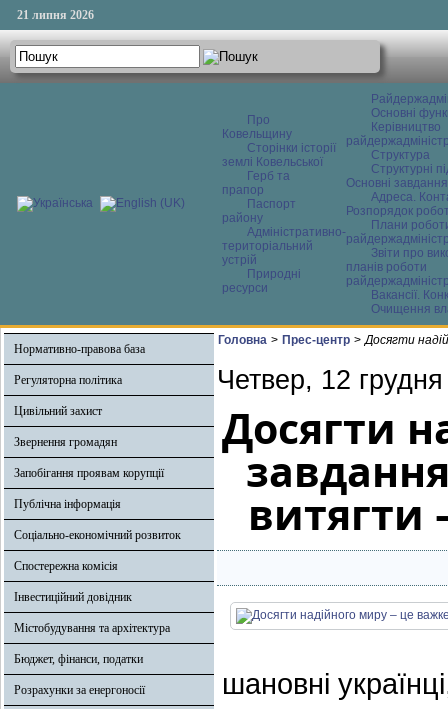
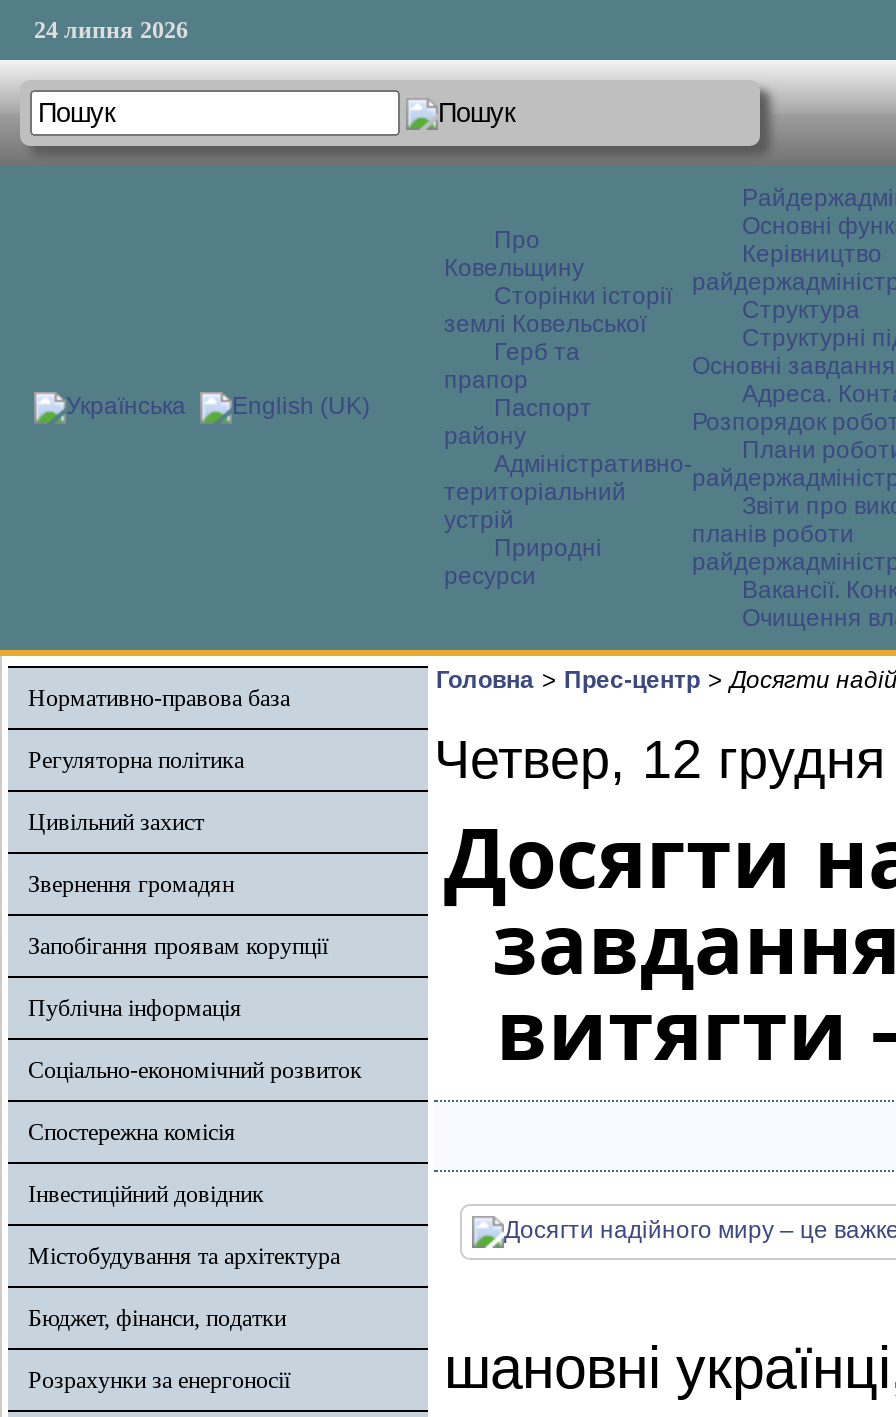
[17,8,94,22] 21 липня 2026 -> [34,16,188,44] 24 липня 2026

